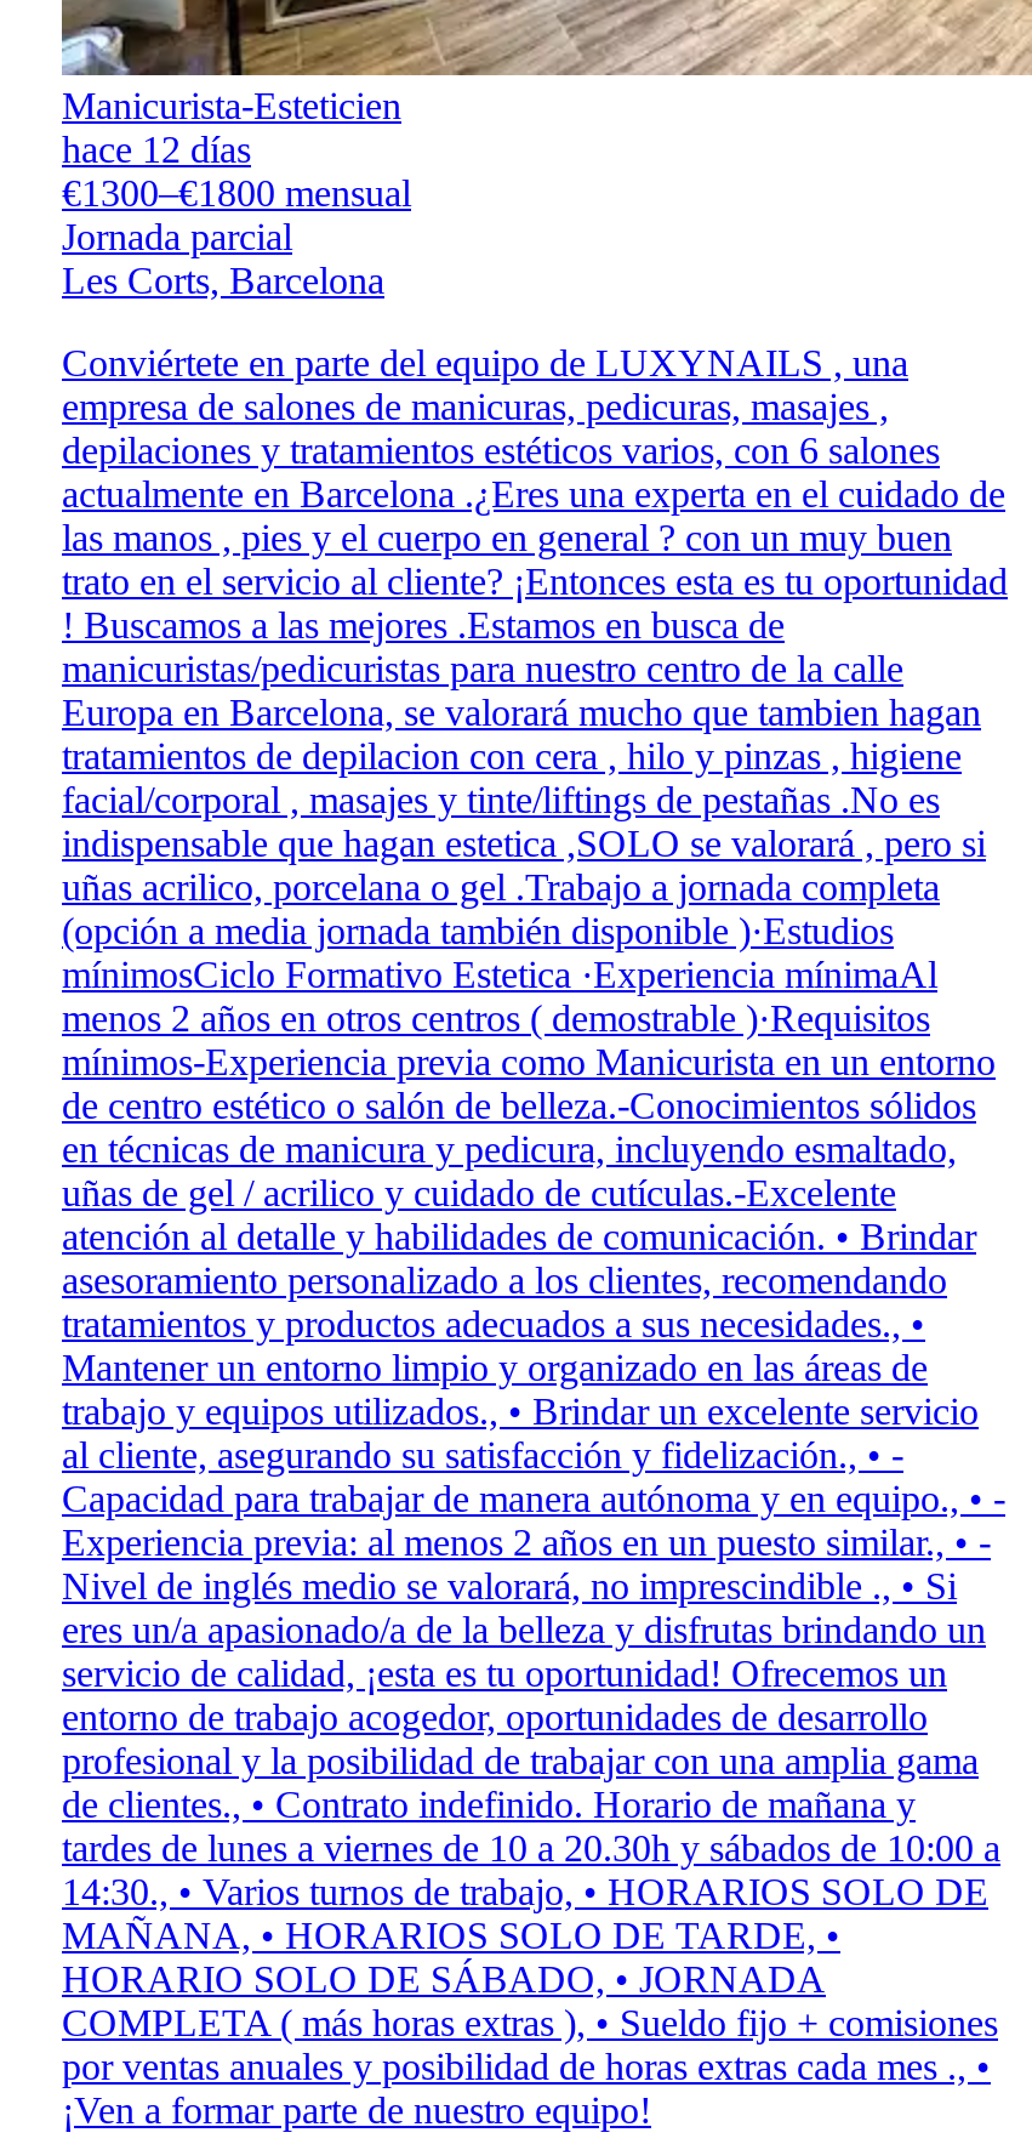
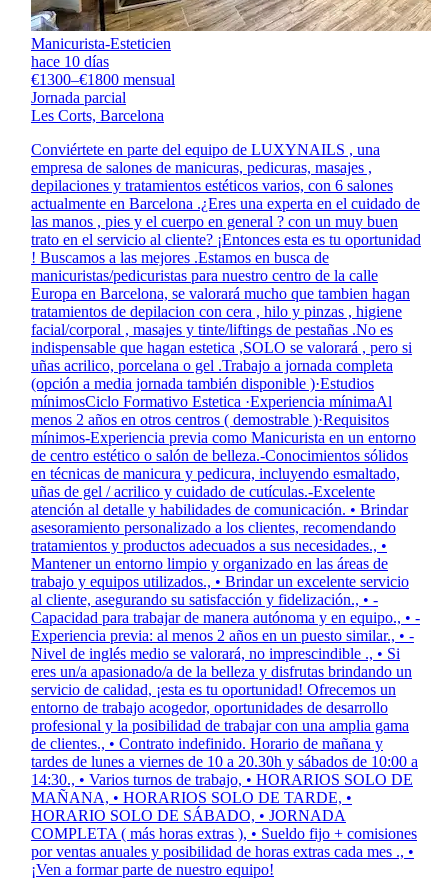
[62,128,251,169] hace 12 días -> [31,53,109,70] hace 10 días

